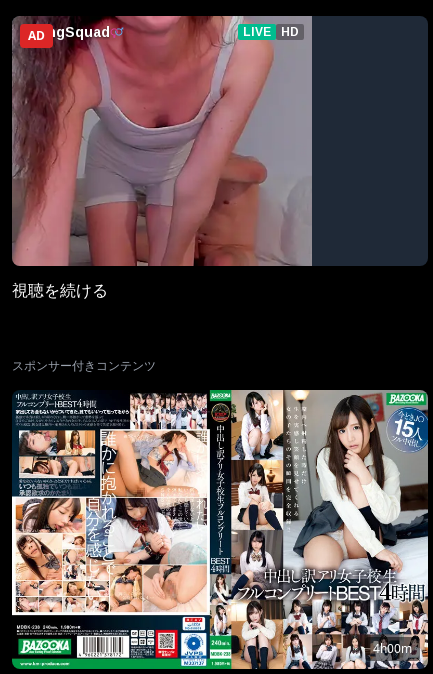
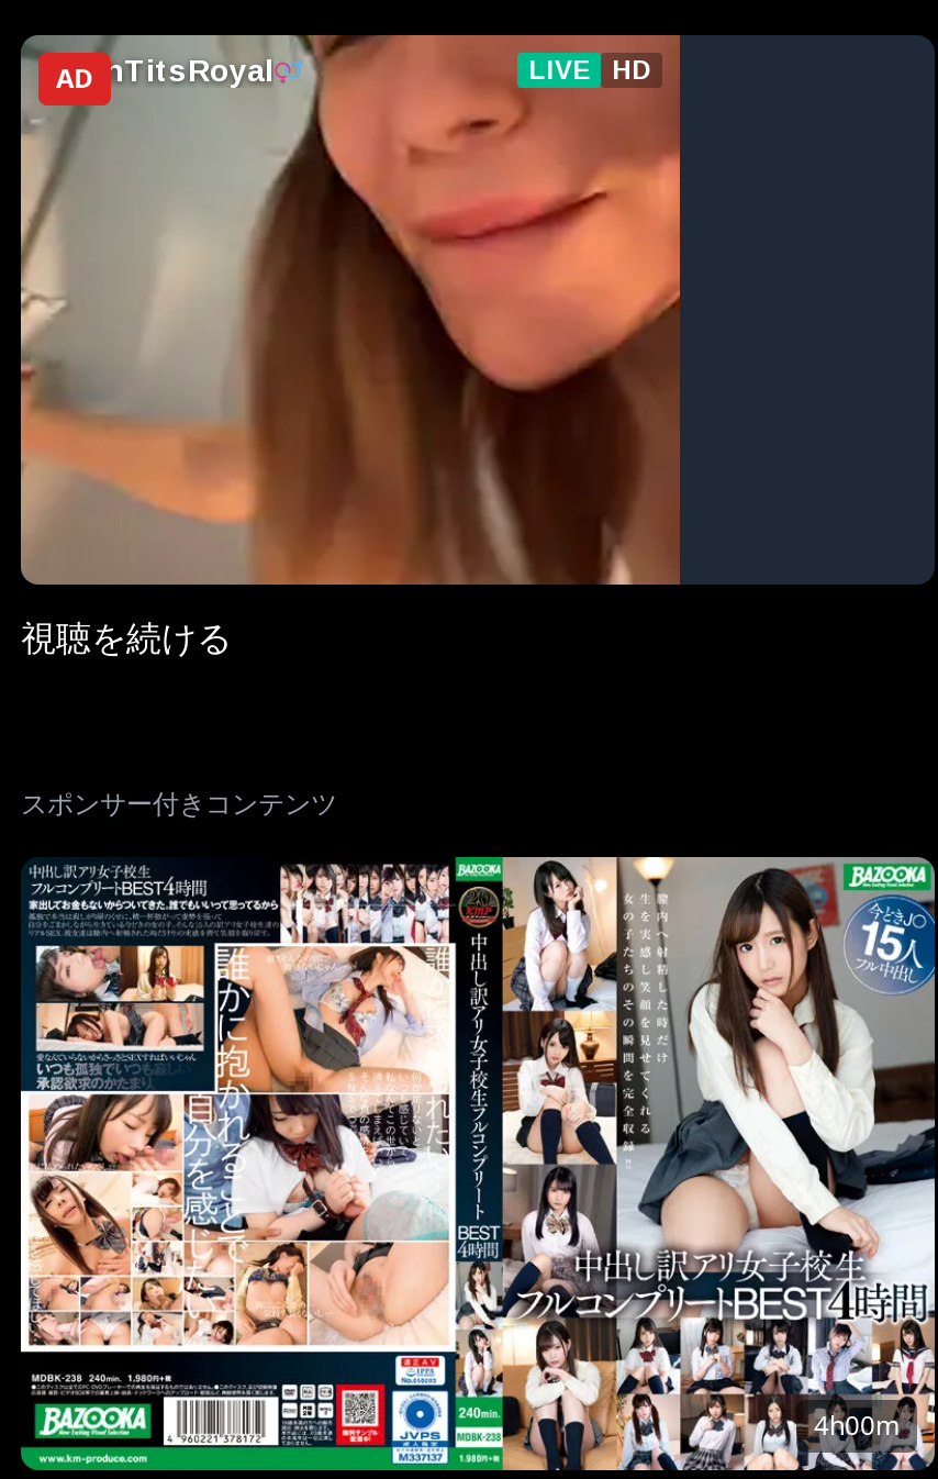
[12,15,313,267] [image] -> [19,33,682,587] [image]

